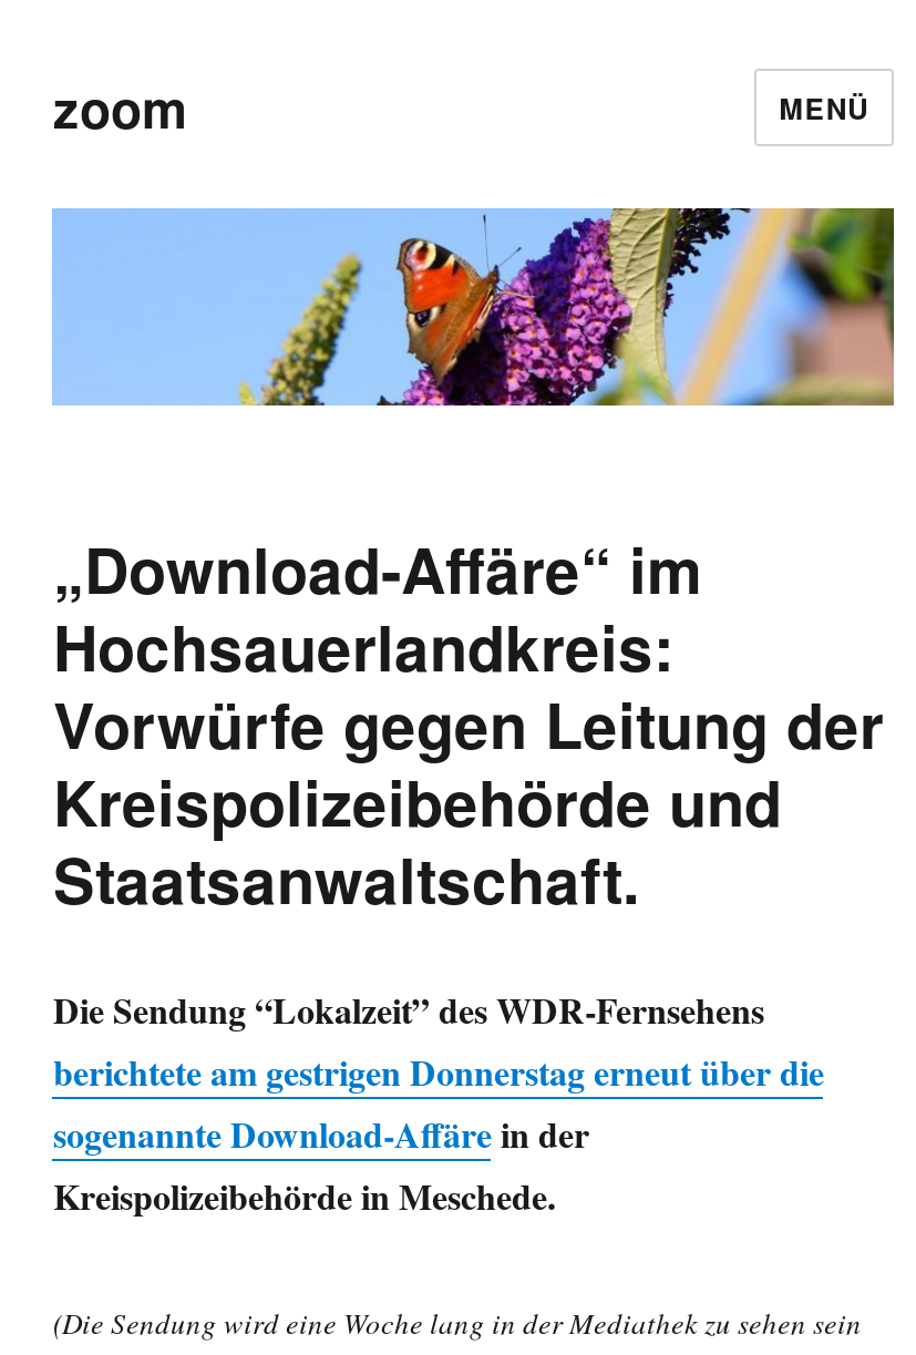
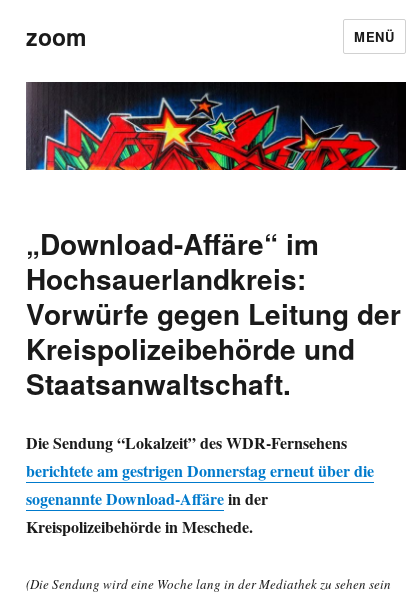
[52,206,896,408] [image] -> [25,81,407,171] [image]

